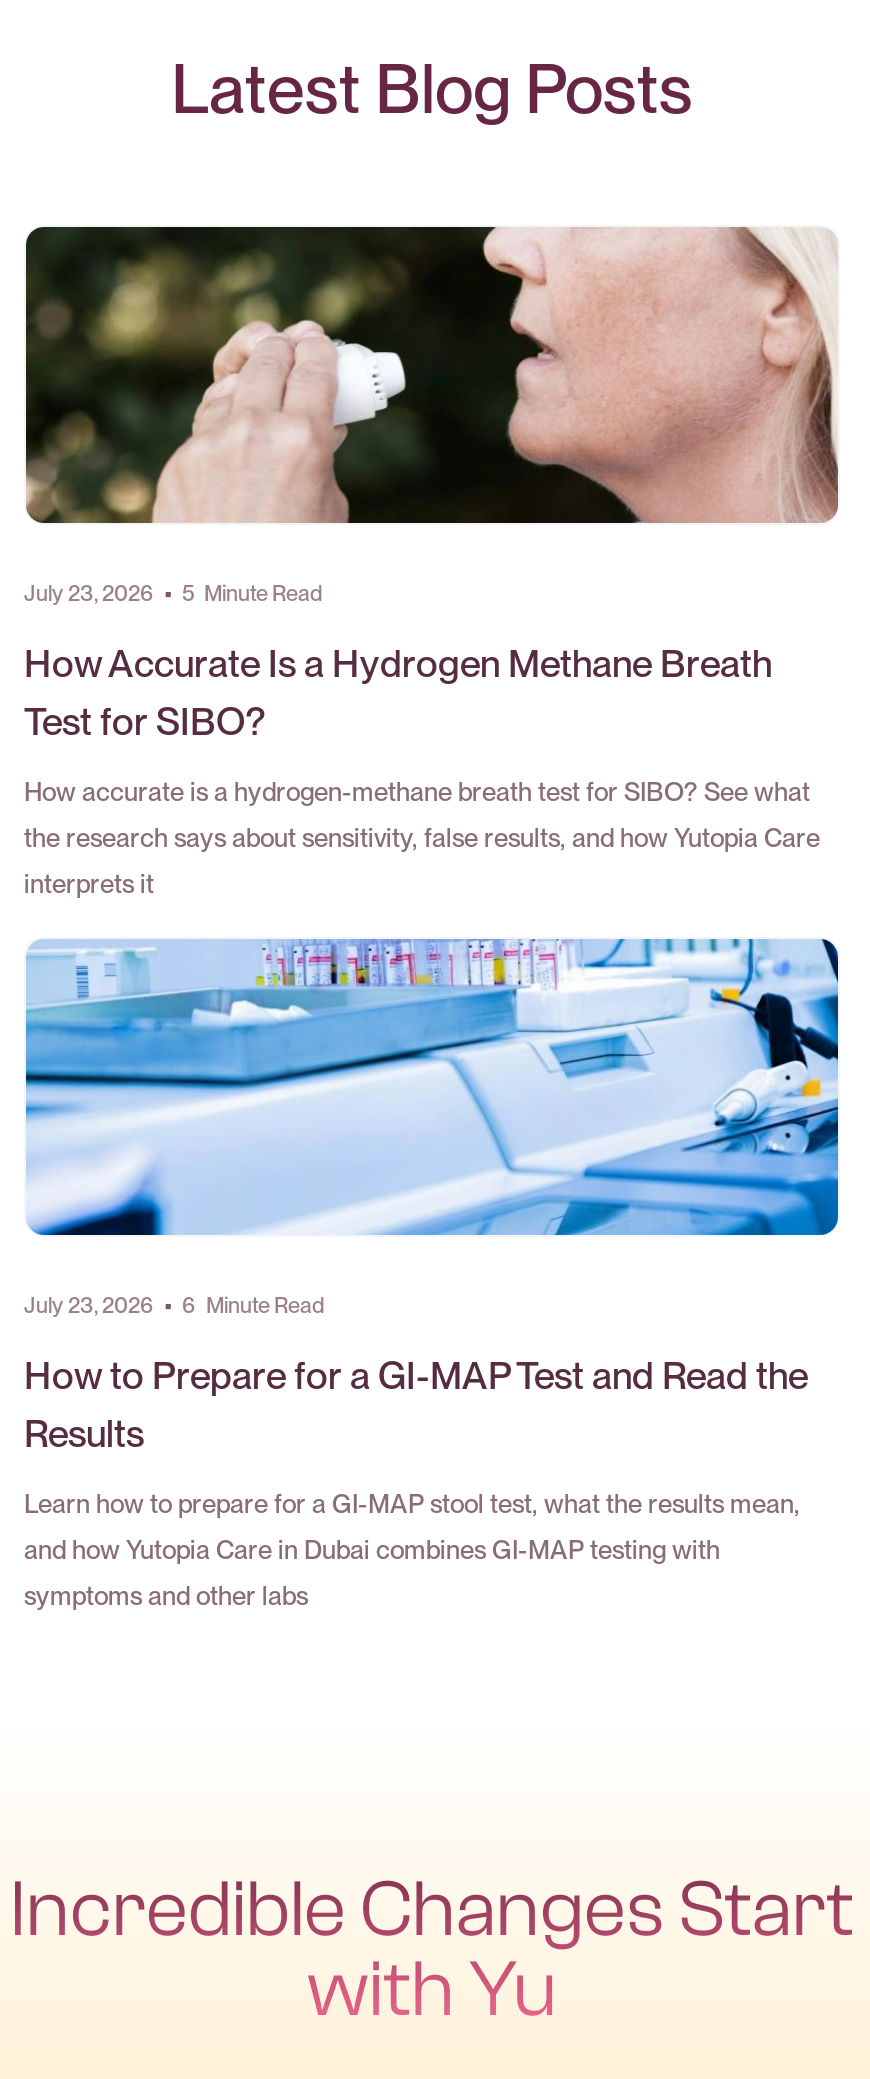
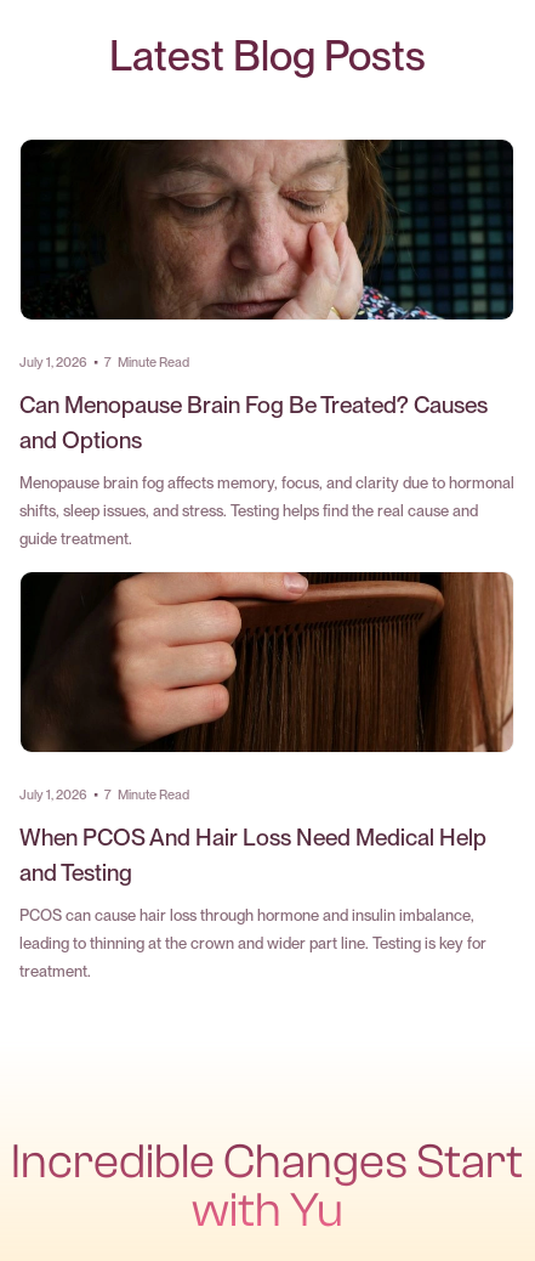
[24,224,840,607] [image] | July 23, 2026 • 5 Minute Read -> [19,138,514,370] [image] | July 1, 2026 • 7 Minute Read
[24,641,772,745] How Accurate Is a Hydrogen Methane Breath | Test for SIBO? -> [19,391,488,454] Can Menopause Brain Fog Be Treated? Causes | and Options
[24,777,810,807] How accurate is a hydrogen-methane breath test for SIBO? See what -> [19,473,514,492] Menopause brain fog affects memory, focus, and clarity due to hormonal
[24,823,820,853] the research says about sensitivity, false results, and how Yutopia Care -> [19,501,478,520] shifts, sleep issues, and stress. Testing helps find the real cause and
[24,869,154,899] interprets it -> [19,529,132,548] guide treatment.
[24,938,840,1319] [image] | July 23, 2026 • 6 Minute Read -> [19,571,514,803] [image] | July 1, 2026 • 7 Minute Read
[24,1353,808,1457] How to Prepare for a GI-MAP Test and Read the | Results -> [19,823,486,886] When PCOS And Hair Loss Need Medical Help | and Testing
[24,1489,800,1519] Learn how to prepare for a GI-MAP stool test, what the results mean, -> [19,906,474,924] PCOS can cause hair loss through hormone and insulin imbalance,
[24,1535,720,1565] and how Yutopia Care in Dubai combines GI-MAP testing with -> [19,934,486,952] leading to thinning at the crown and wider part line. Testing is key for
[24,1581,308,1611] symptoms and other labs -> [19,962,91,980] treatment.

